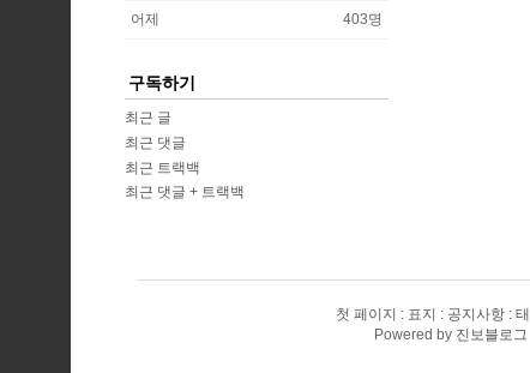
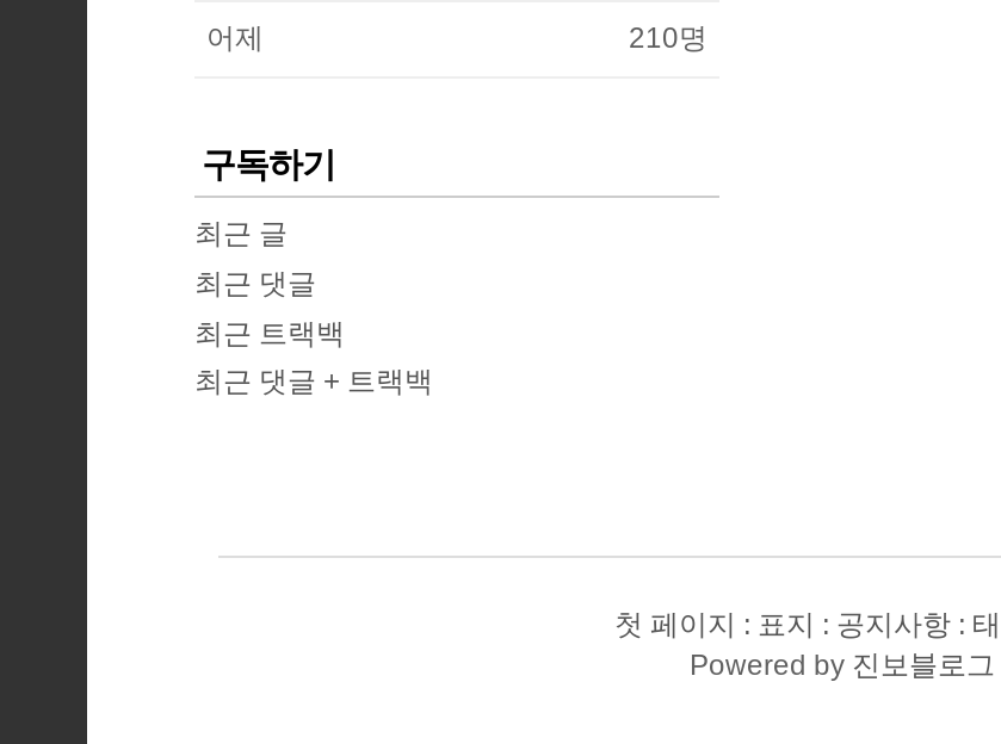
[343,11,383,28] 403명 -> [629,23,708,56] 210명

